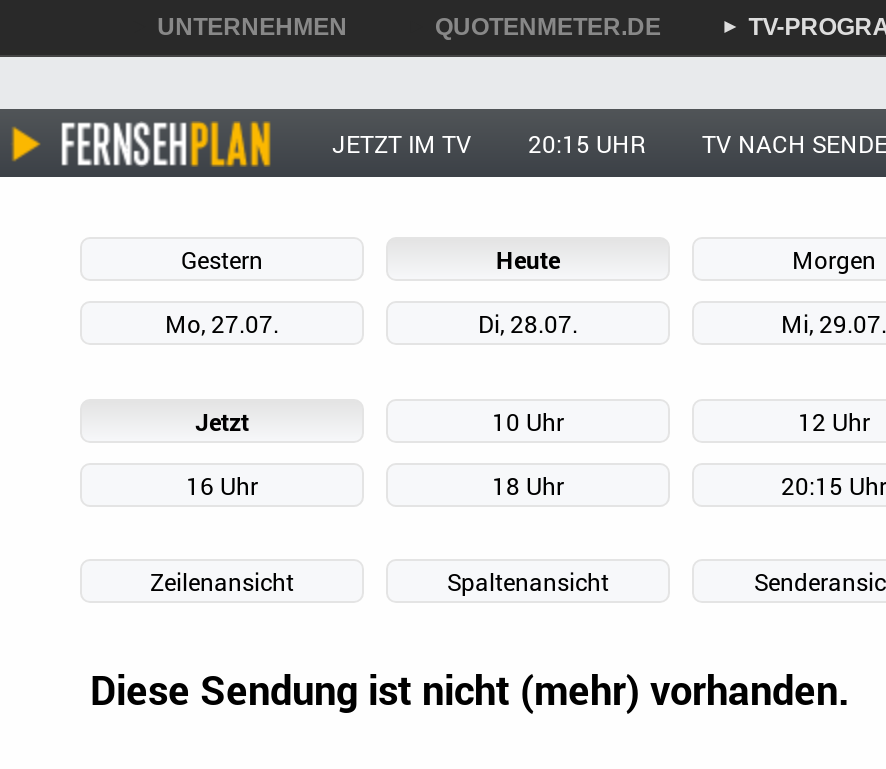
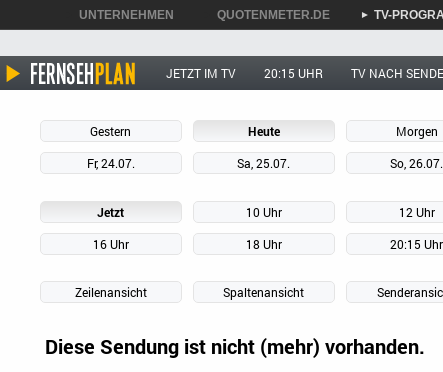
[165,307,886,339] Mo, 27.07. | Di, 28.07. | Mi, 29.07. -> [87,155,443,171] Fr, 24.07. | Sa, 25.07. | So, 26.07.

